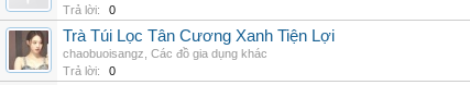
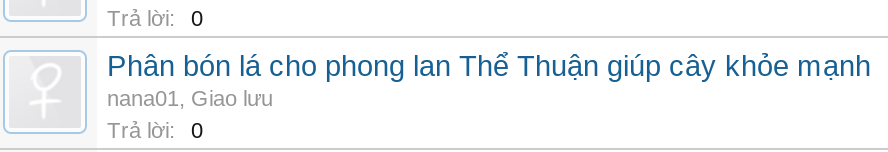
[8,29,48,71] [image] -> none
[63,27,335,60] Trà Túi Lọc Tân Cương Xanh Tiện Lợi | chaobuoisangz, Các đồ gia dụng khác -> [107,50,871,110] Phân bón lá cho phong lan Thể Thuận giúp cây khỏe mạnh | nana01, Giao lưu

